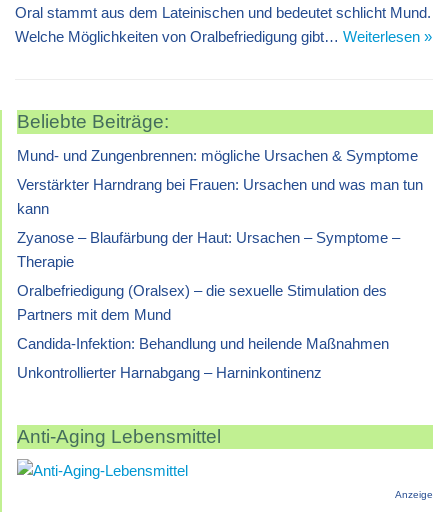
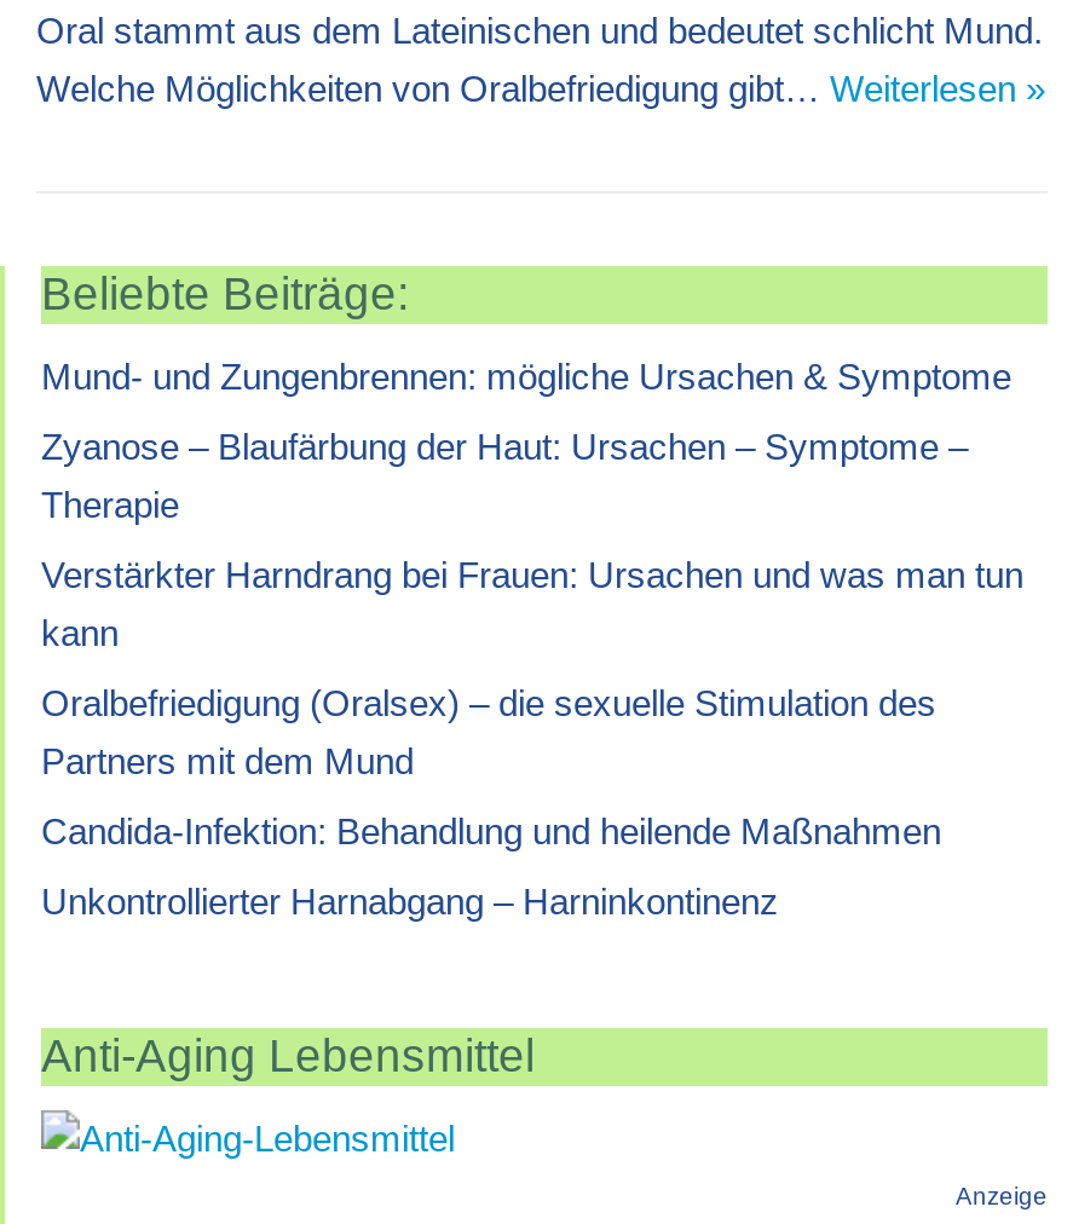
moved [17,176,423,217] -> [41,554,1023,653]: Verstärkter Harndrang bei Frauen: Ursachen und was man tun | kann
moved [17,229,400,270] -> [41,426,968,525]: Zyanose – Blaufärbung der Haut: Ursachen – Symptome – | Therapie

